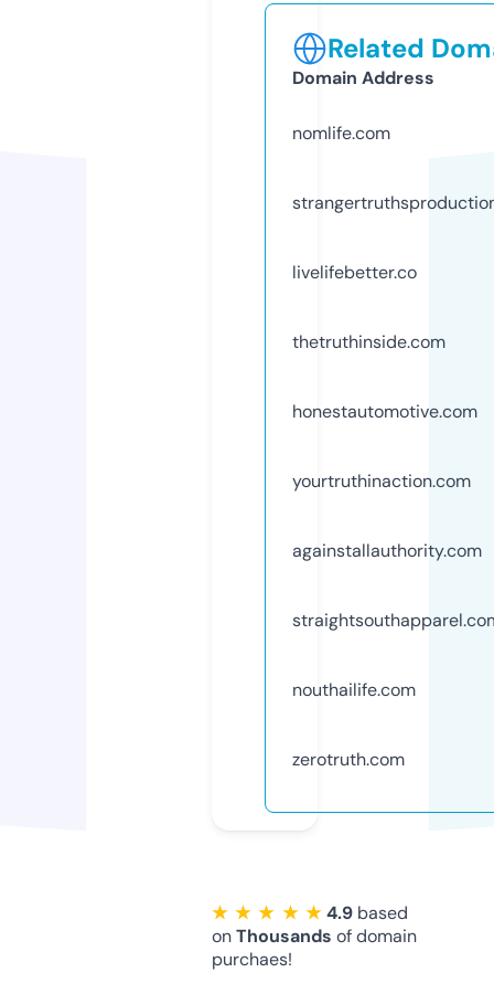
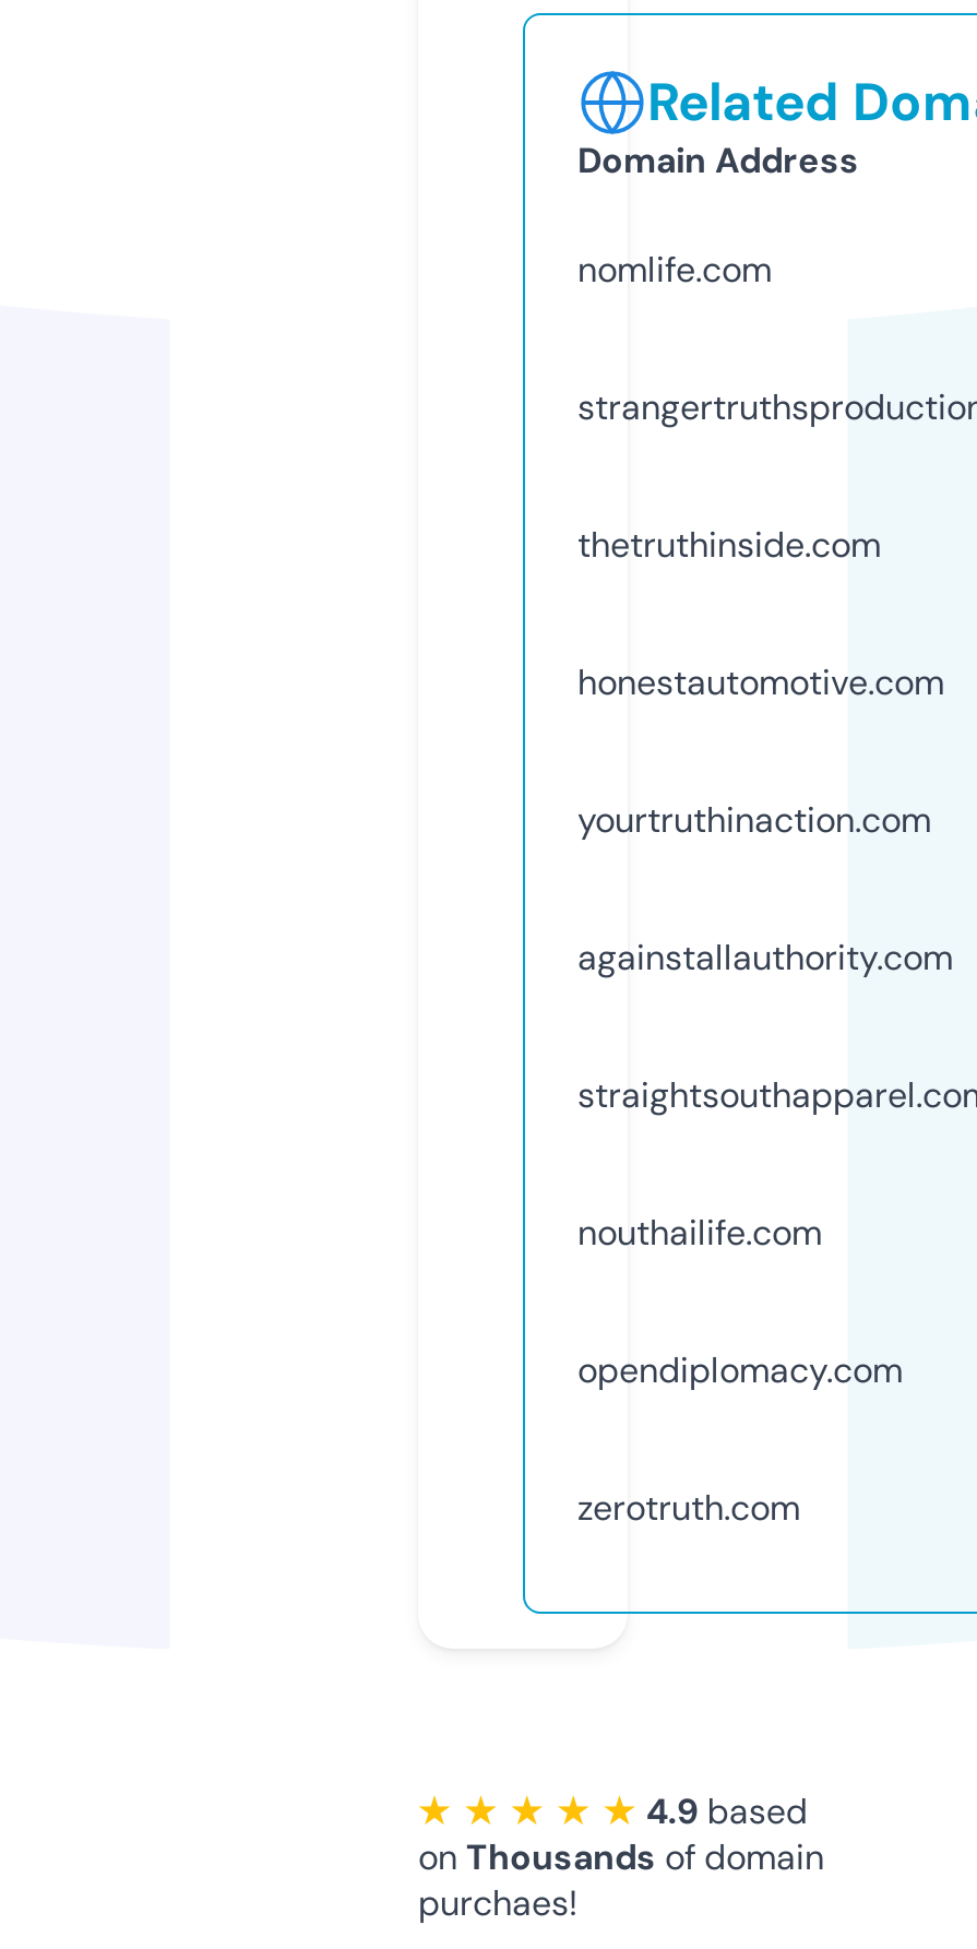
[292,260,417,284] livelifebetter.co -> none
moved [292,330,482,701] -> [577,521,953,1255]: thetruthinside.com | honestautomotive.com | yourtruthinaction.com | againstallauthority.com | nouthailife.com
none -> [577,1347,903,1393] opendiplomacy.com

